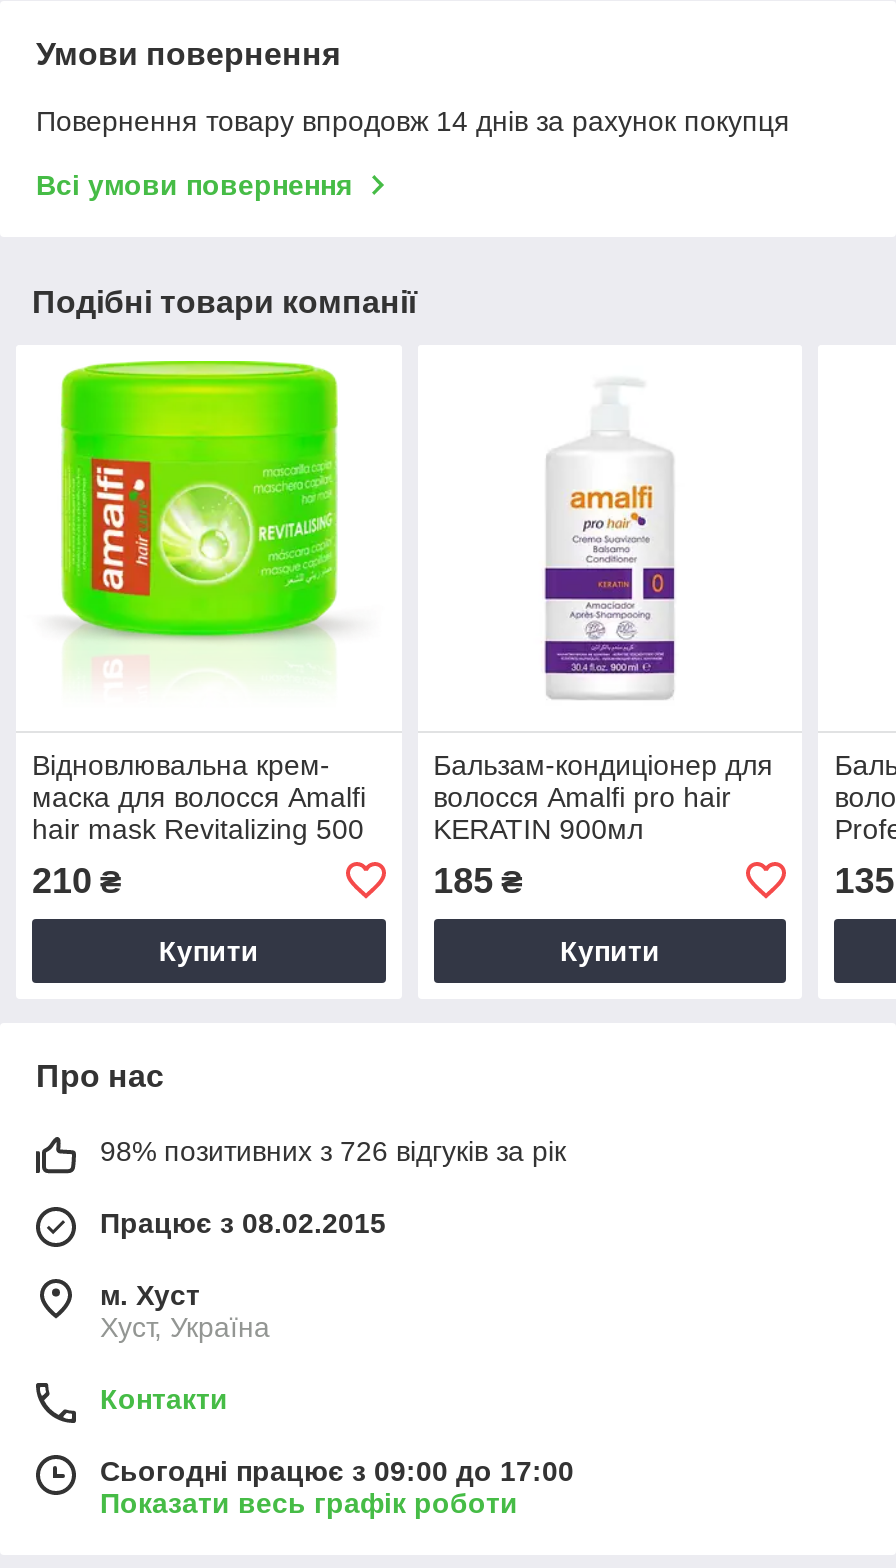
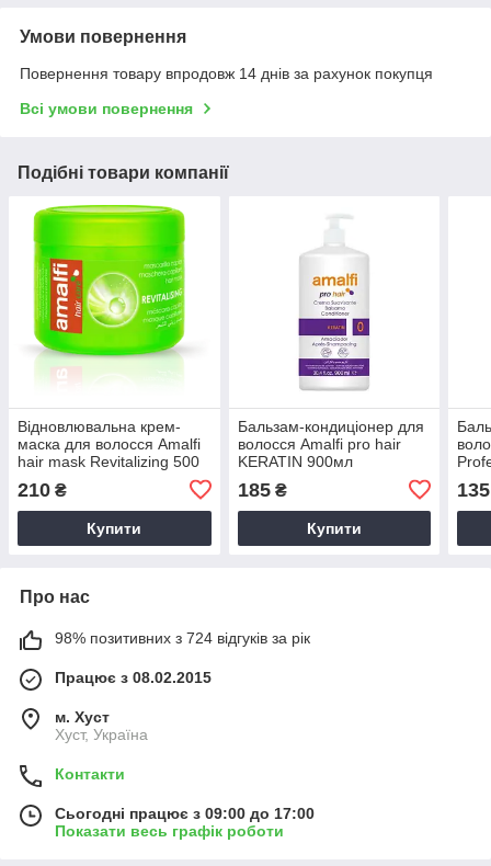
[100,1135,566,1167] 98% позитивних з 726 відгуків за рік -> [55,629,310,647] 98% позитивних з 724 відгуків за рік

